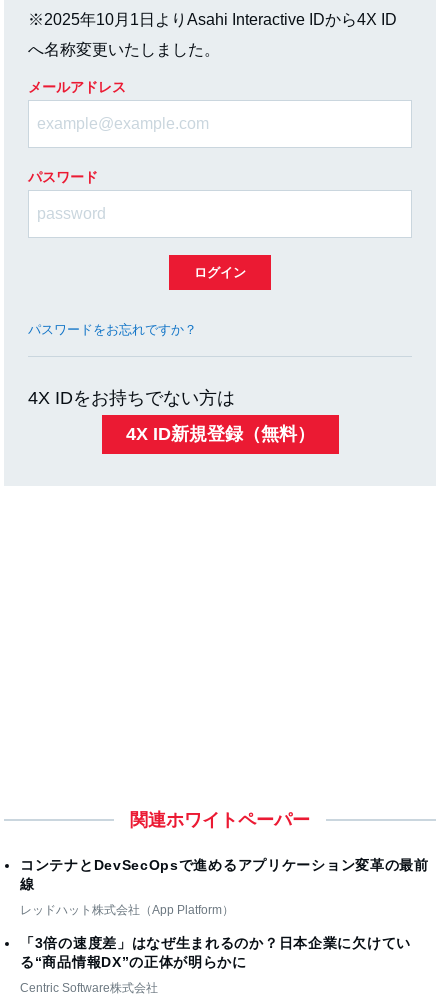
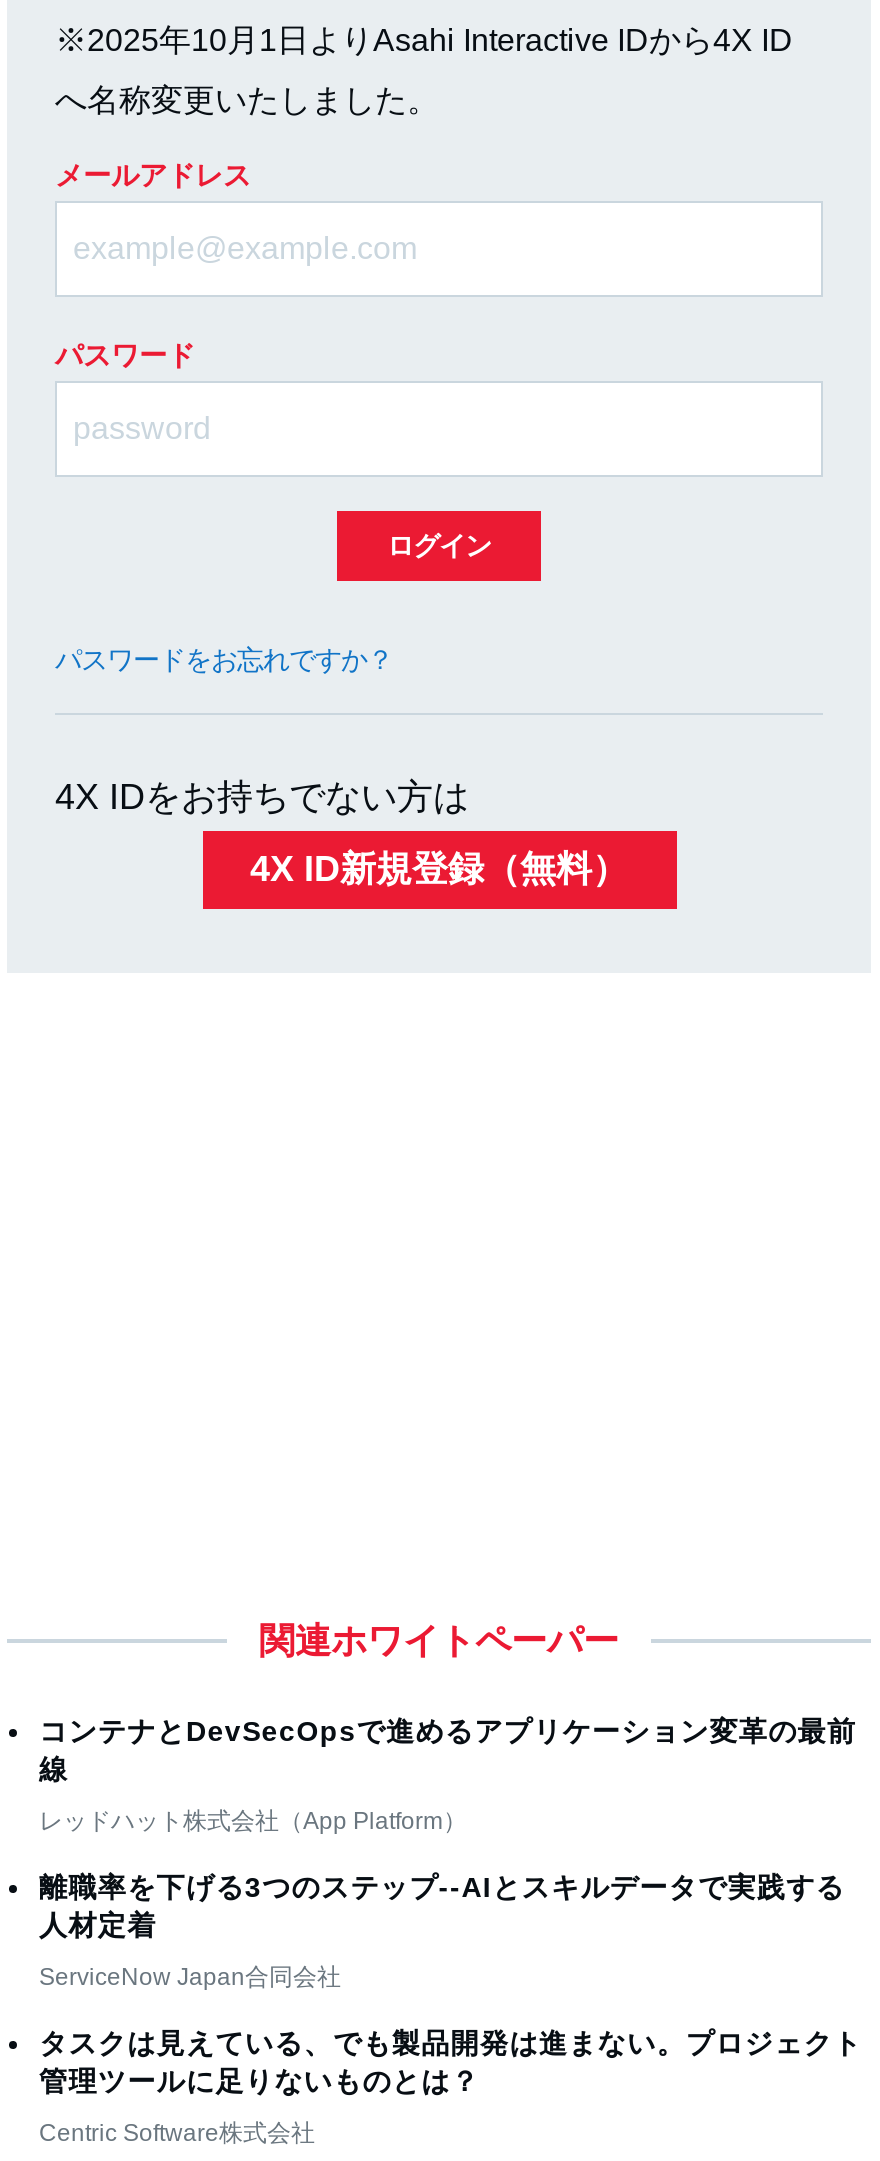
[20,935,411,970] 「3倍の速度差」はなぜ生まれるのか？日本企業に欠けてい | る“商品情報DX”の正体が明らかに -> [39,1871,862,2097] 離職率を下げる3つのステップ--AIとスキルデータで実践する | 人材定着 | ServiceNow Japan合同会社 | タスクは見えている、でも製品開発は進まない。プロジェクト | 管理ツールに足りないものとは？

